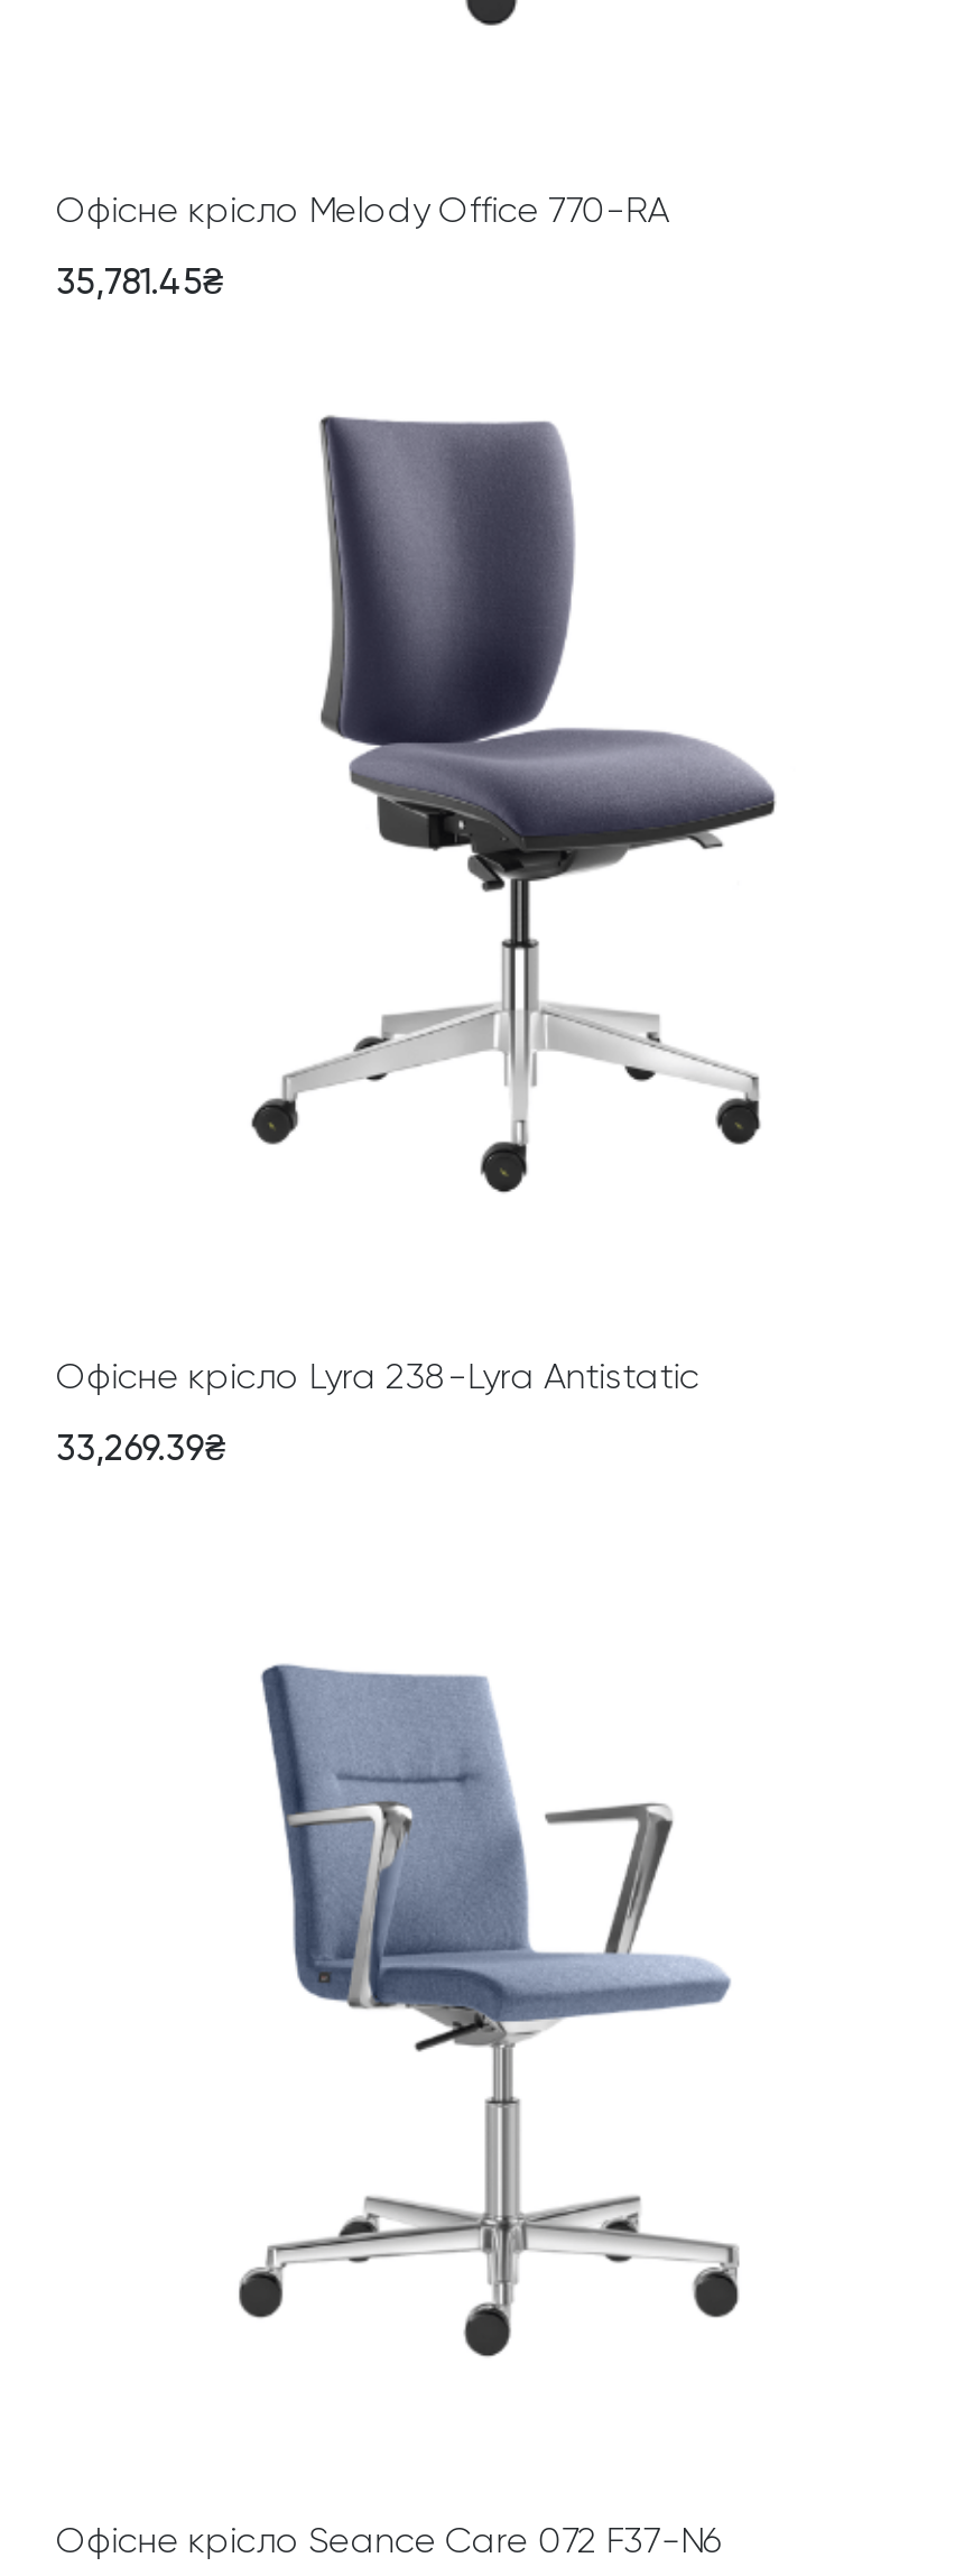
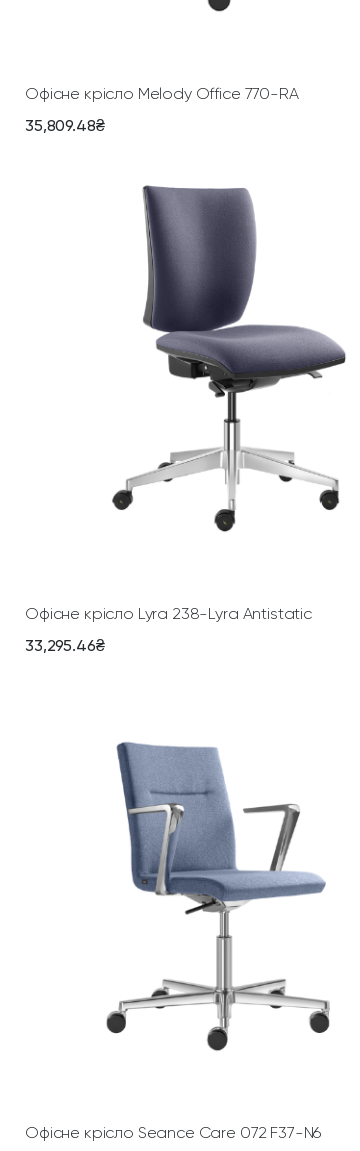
[56,268,223,304] 35,781.45₴ -> [25,119,104,135] 35,809.48₴
[56,1433,225,1469] 33,269.39₴ -> [25,639,104,655] 33,295.46₴

